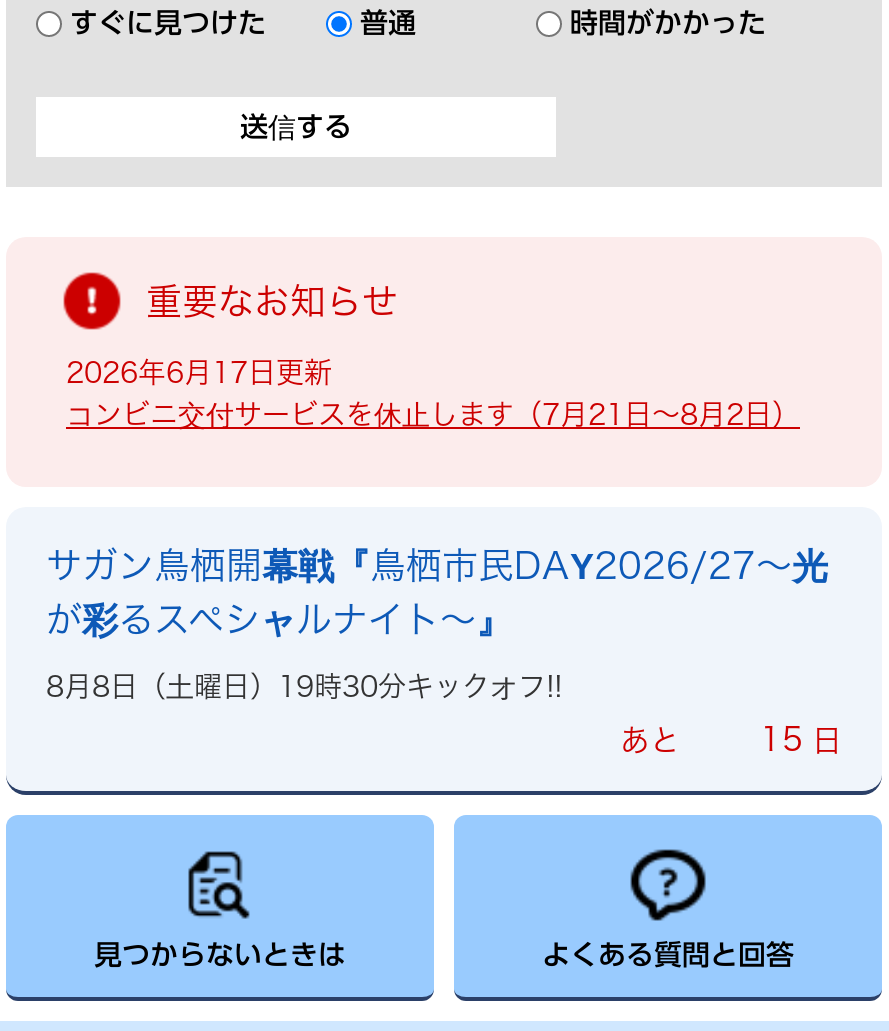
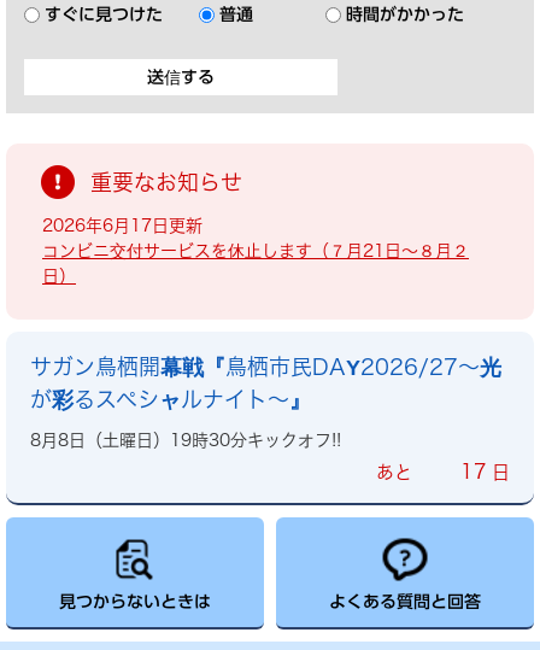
[66,401,800,429] コンビニ交付サービスを休止します（7月21日～8月2日） -> [42,243,469,285] コンビニ交付サービスを休止します（７月21日～８月２ | 日）
[760,723,842,755] 15 日 -> [460,462,510,481] 17 日

